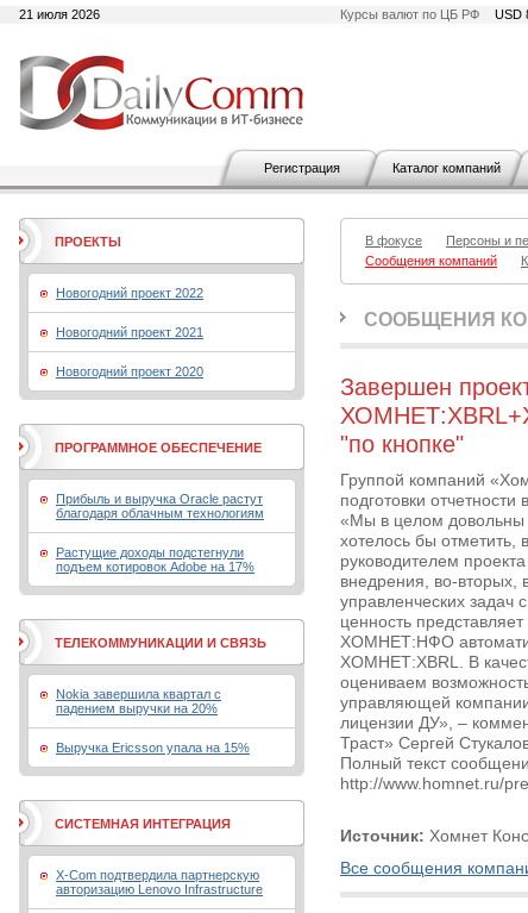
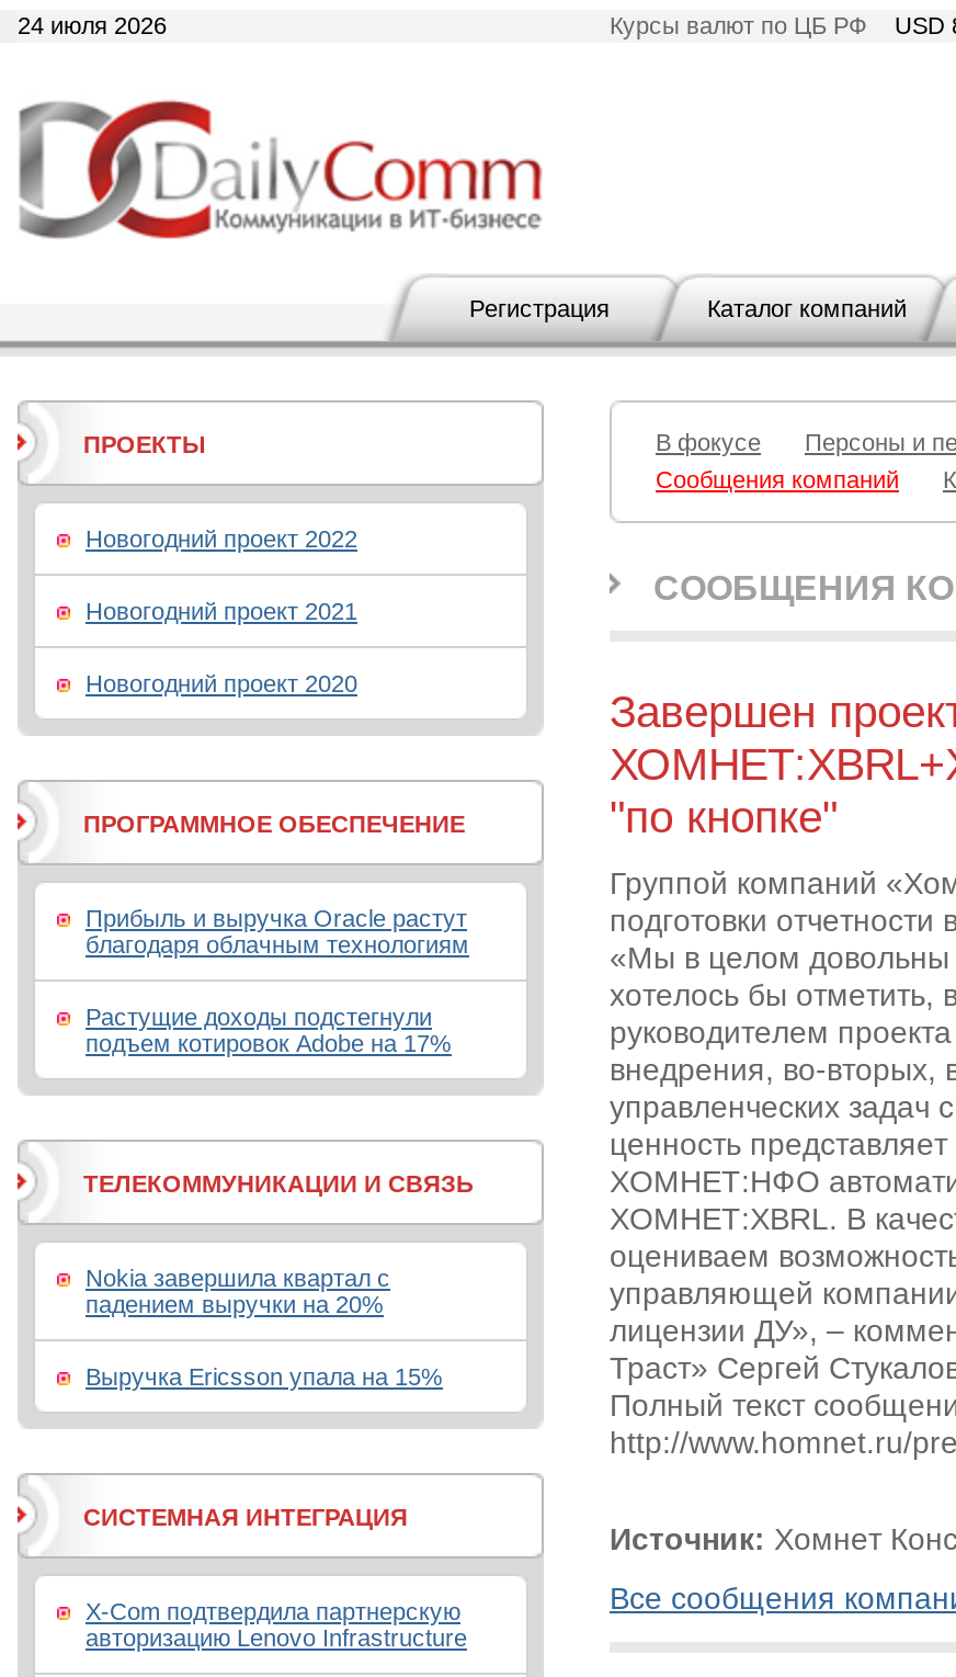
[19,7,100,21] 21 июля 2026 -> [18,12,167,38] 24 июля 2026

